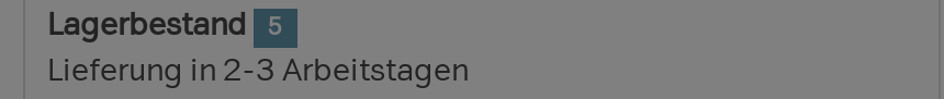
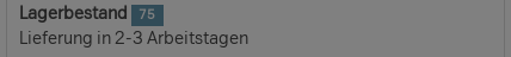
[47,7,283,44] Lagerbestand 5 -> [19,4,156,24] Lagerbestand 75

